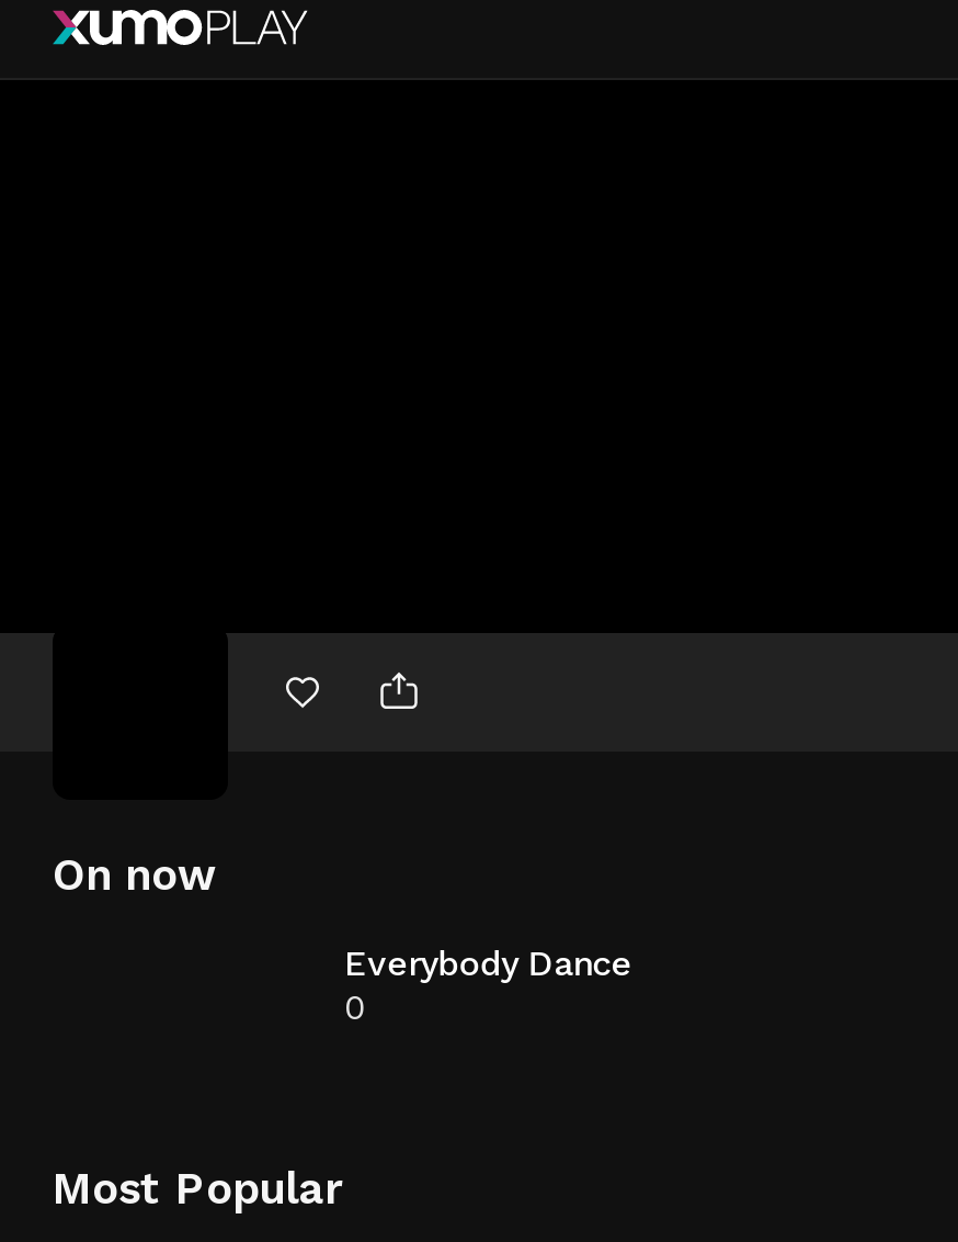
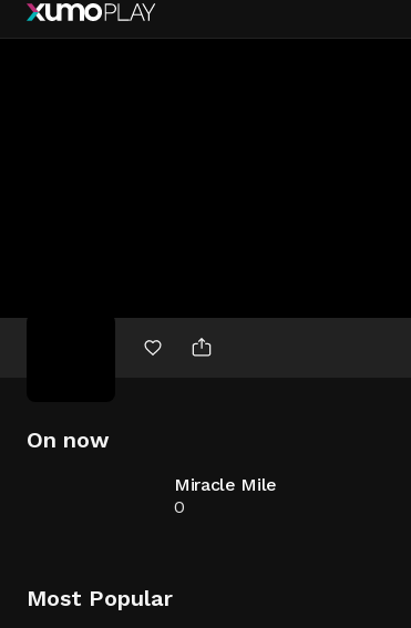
[344,942,632,984] Everybody Dance -> [174,474,277,495] Miracle Mile

